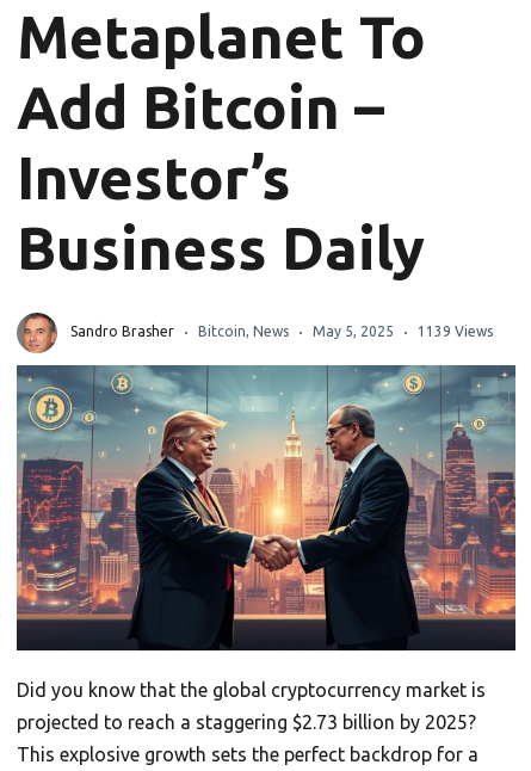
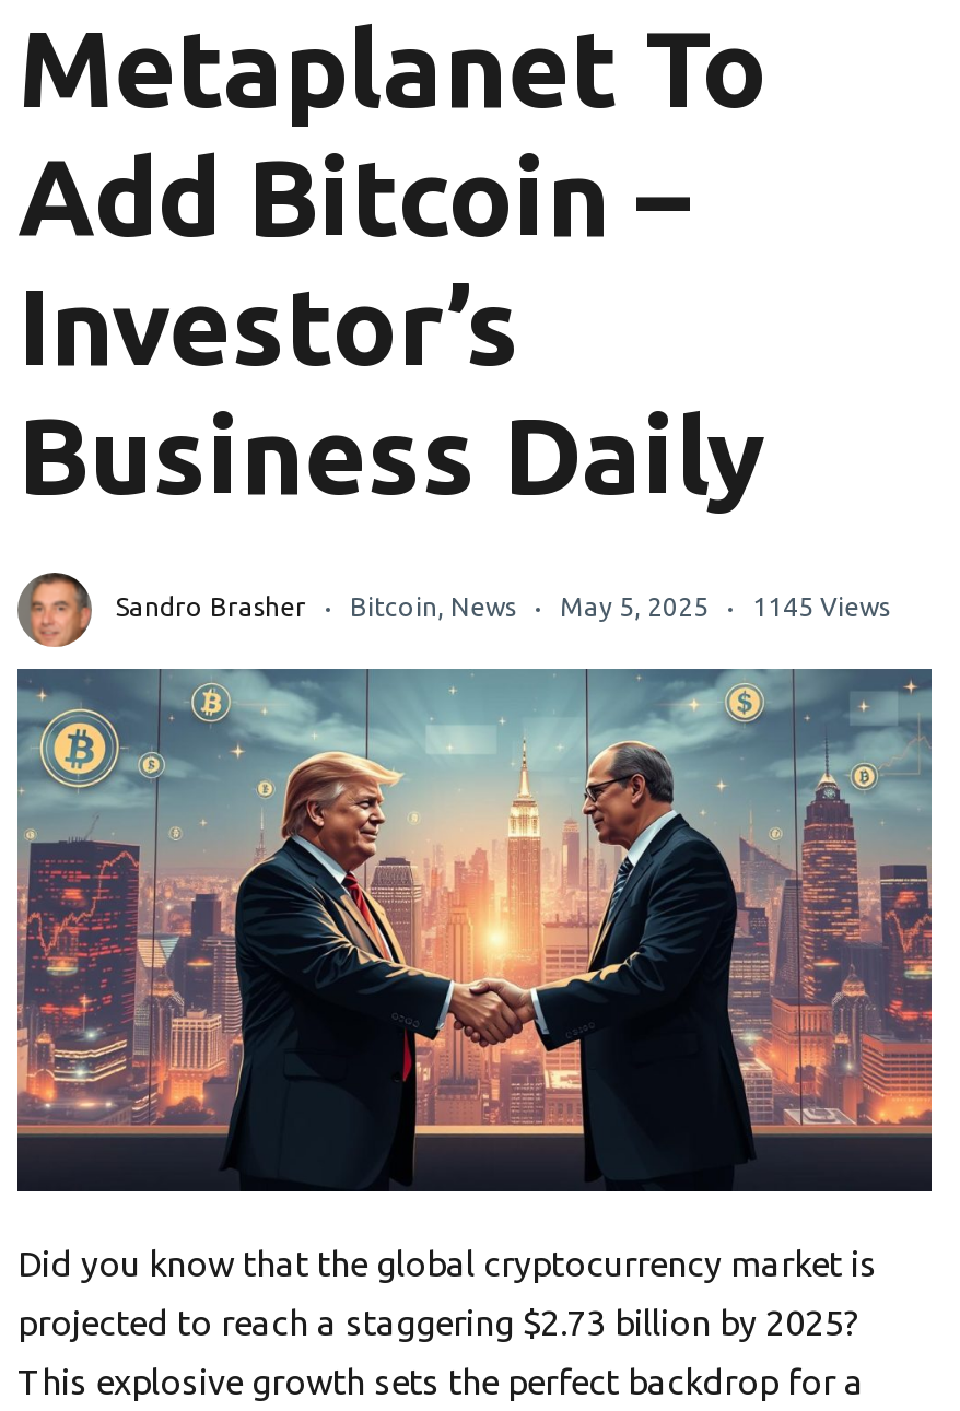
[70,324,493,339] Sandro Brasher Bitcoin, News May 5, 2025 1139 Views -> [116,593,890,621] Sandro Brasher Bitcoin, News May 5, 2025 1145 Views

